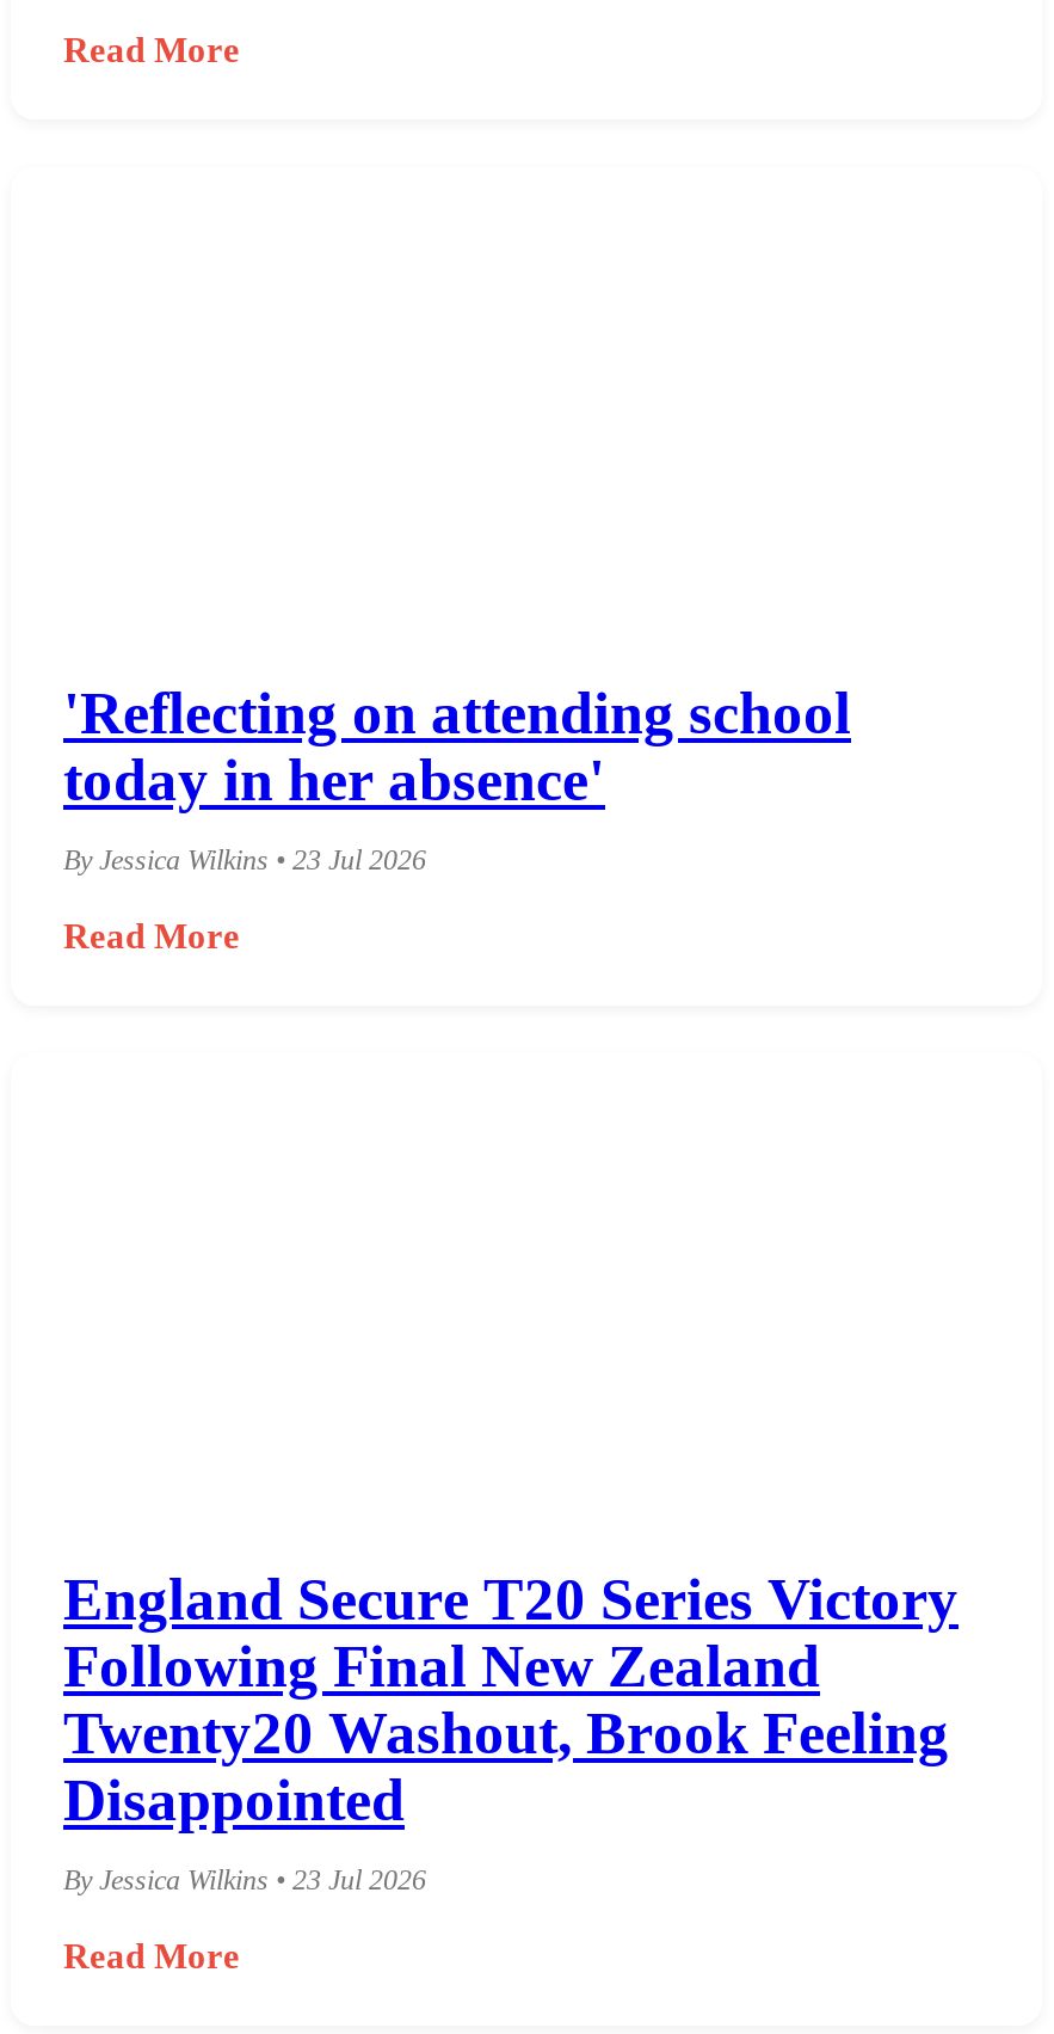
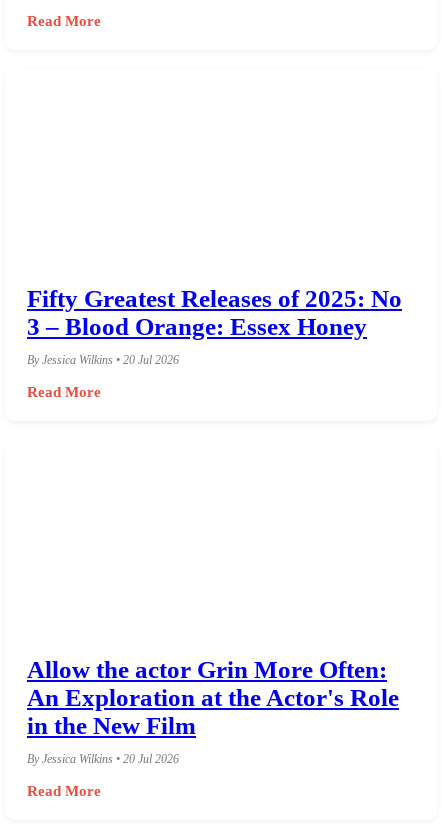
[63,681,851,812] 'Reflecting on attending school | today in her absence' -> [27,285,402,340] Fifty Greatest Releases of 2025: No | 3 – Blood Orange: Essex Honey
[63,843,426,877] By Jessica Wilkins • 23 Jul 2026 -> [27,353,179,367] By Jessica Wilkins • 20 Jul 2026
[63,1567,959,1832] England Secure T20 Series Victory | Following Final New Zealand | Twenty20 Washout, Brook Feeling | Disappointed -> [27,656,399,739] Allow the actor Grin More Often: | An Exploration at the Actor's Role | in the New Film
[63,1863,426,1897] By Jessica Wilkins • 23 Jul 2026 -> [27,752,179,766] By Jessica Wilkins • 20 Jul 2026

